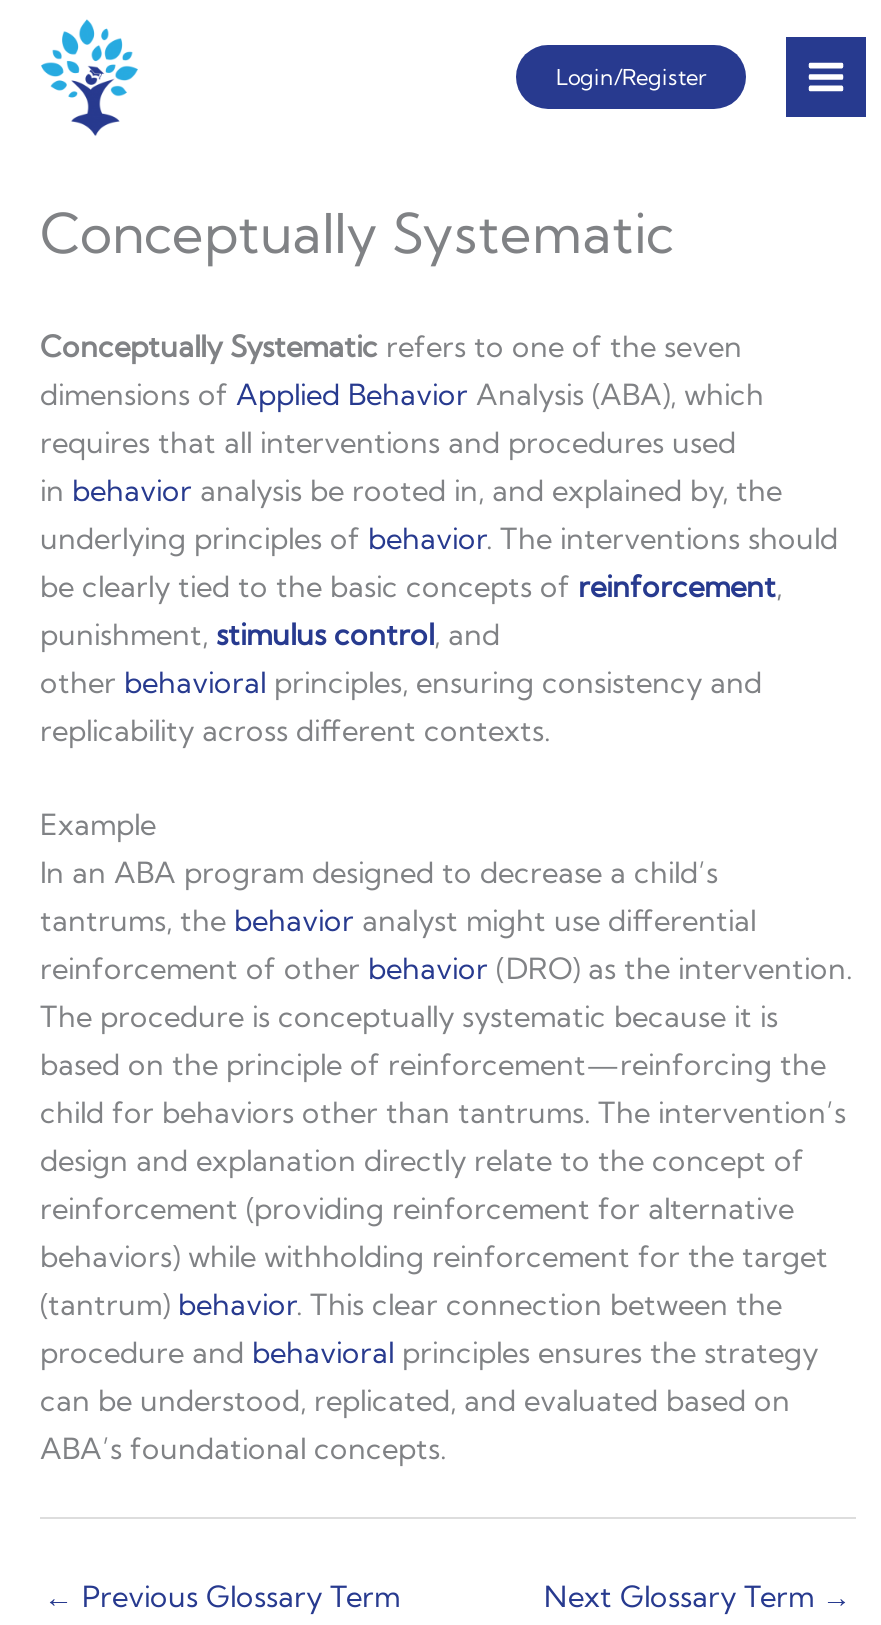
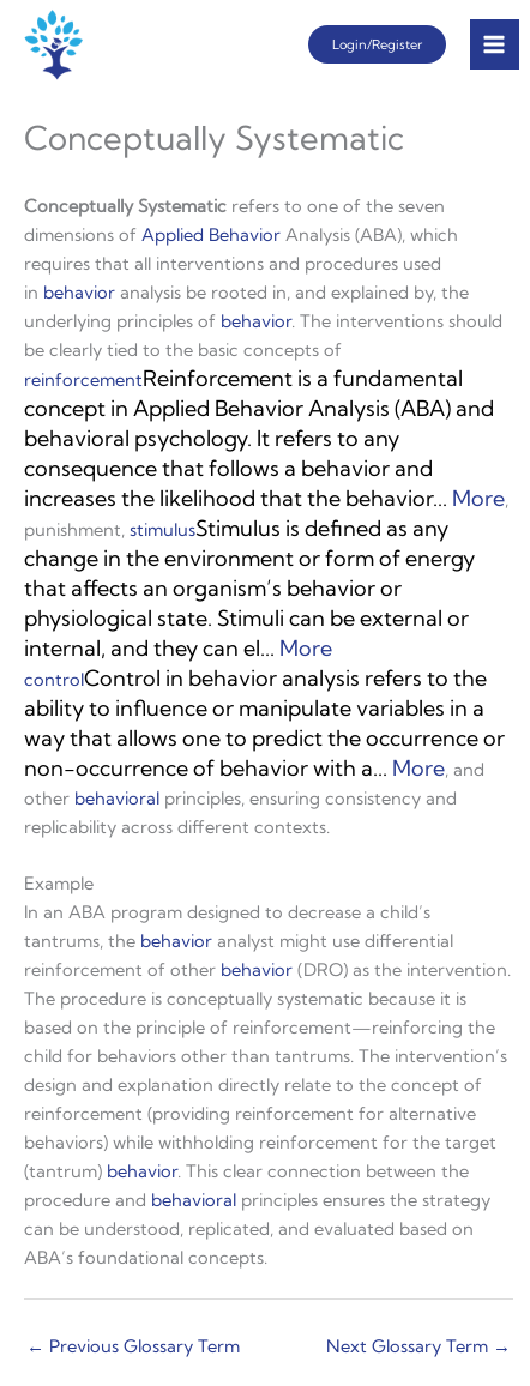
[40,569,782,653] be clearly tied to the basic concepts of reinforcement, | punishment, stimulus control, and -> [24,339,508,782] be clearly tied to the basic concepts of | reinforcementReinforcement is a fundamental | concept in Applied Behavior Analysis (ABA) and | behavioral psychology. It refers to any | consequence that follows a behavior and | increases the likelihood that the behavior... More, | punishment, stimulusStimulus is defined as any | change in the environment or form of energy | that affects an organism’s behavior or | physiological state. Stimuli can be external or | internal, and they can el... More | controlControl in behavior analysis refers to the | ability to influence or manipulate variables in a | way that allows one to predict the occurrence or | non-occurrence of behavior with a... More, and

